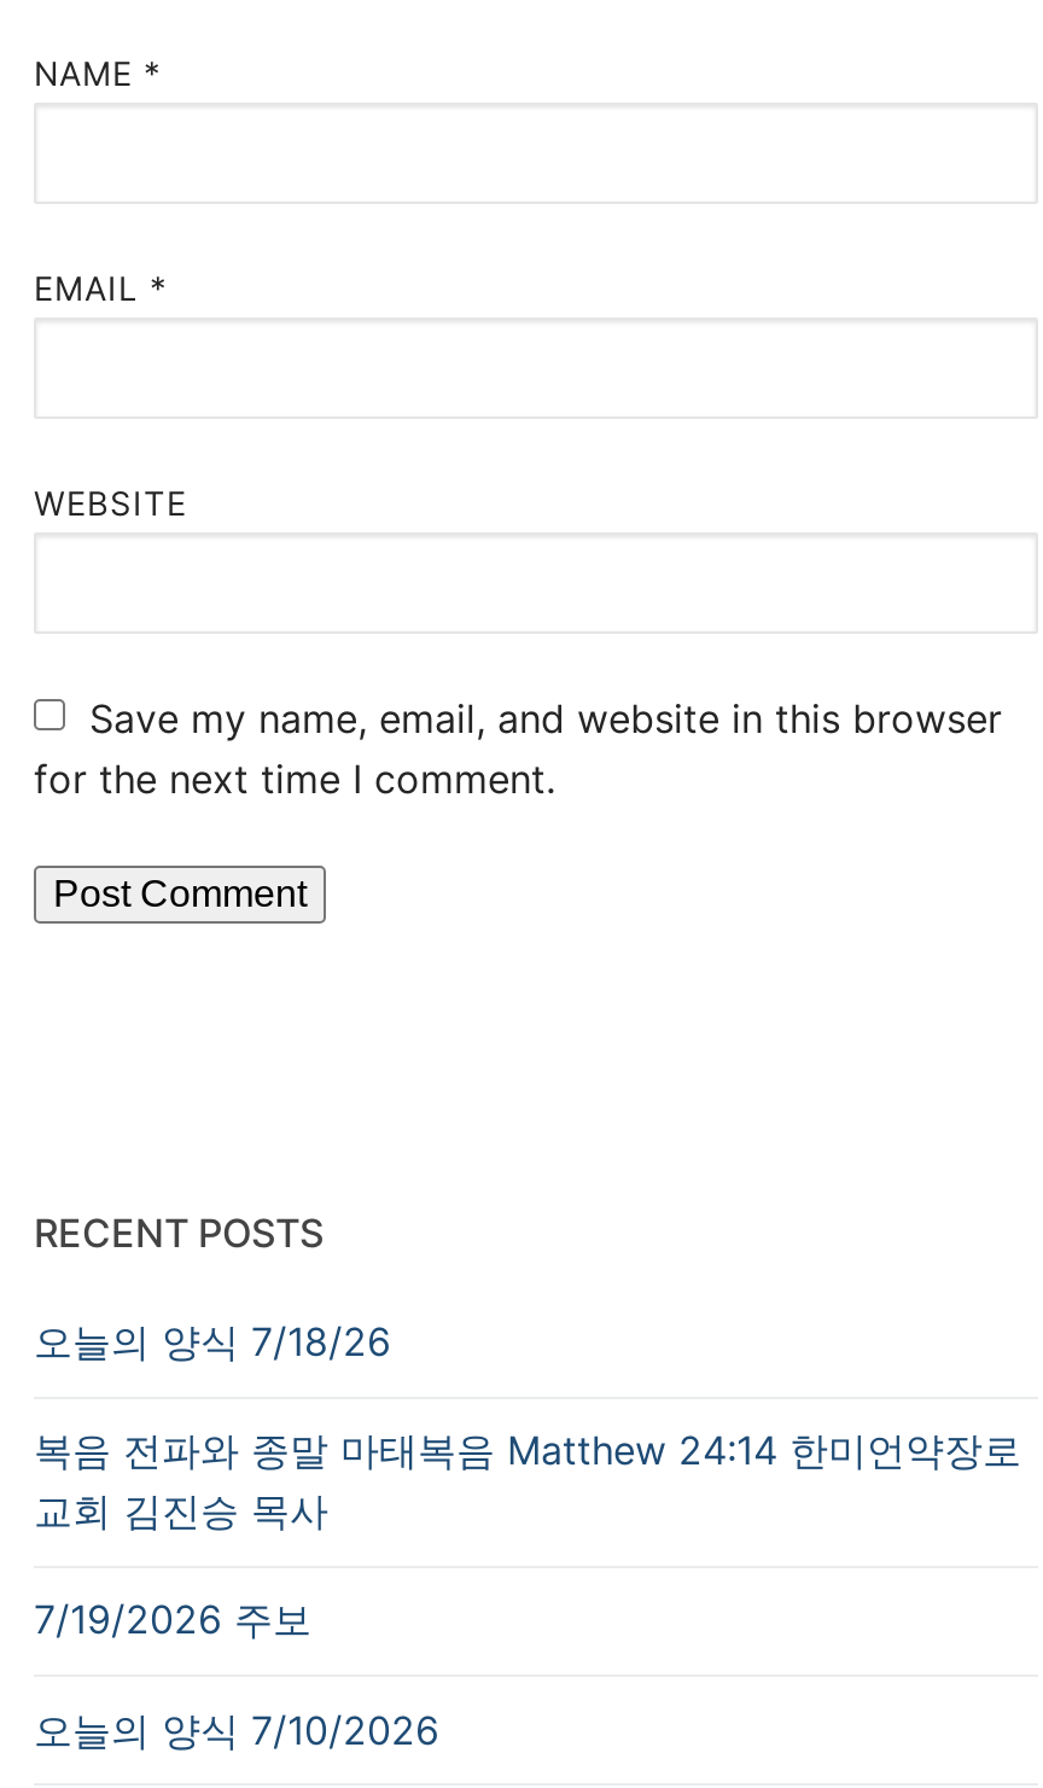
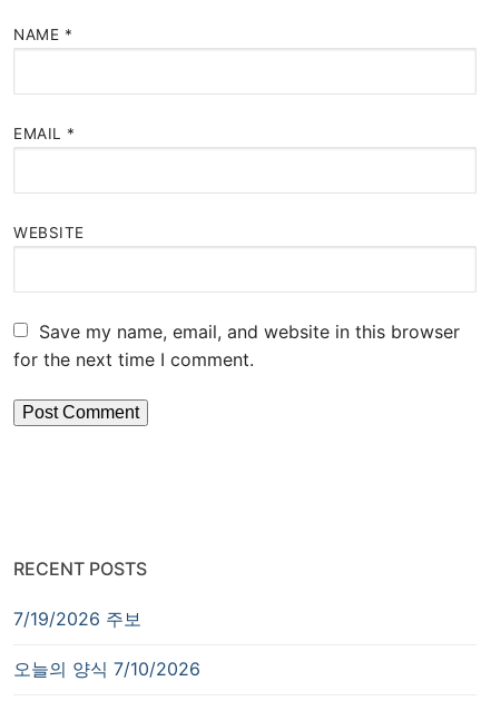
[34,1317,1021,1535] 오늘의 양식 7/18/26 | 복음 전파와 종말 마태복음 Matthew 24:14 한미언약장로 | 교회 김진승 목사 -> none

